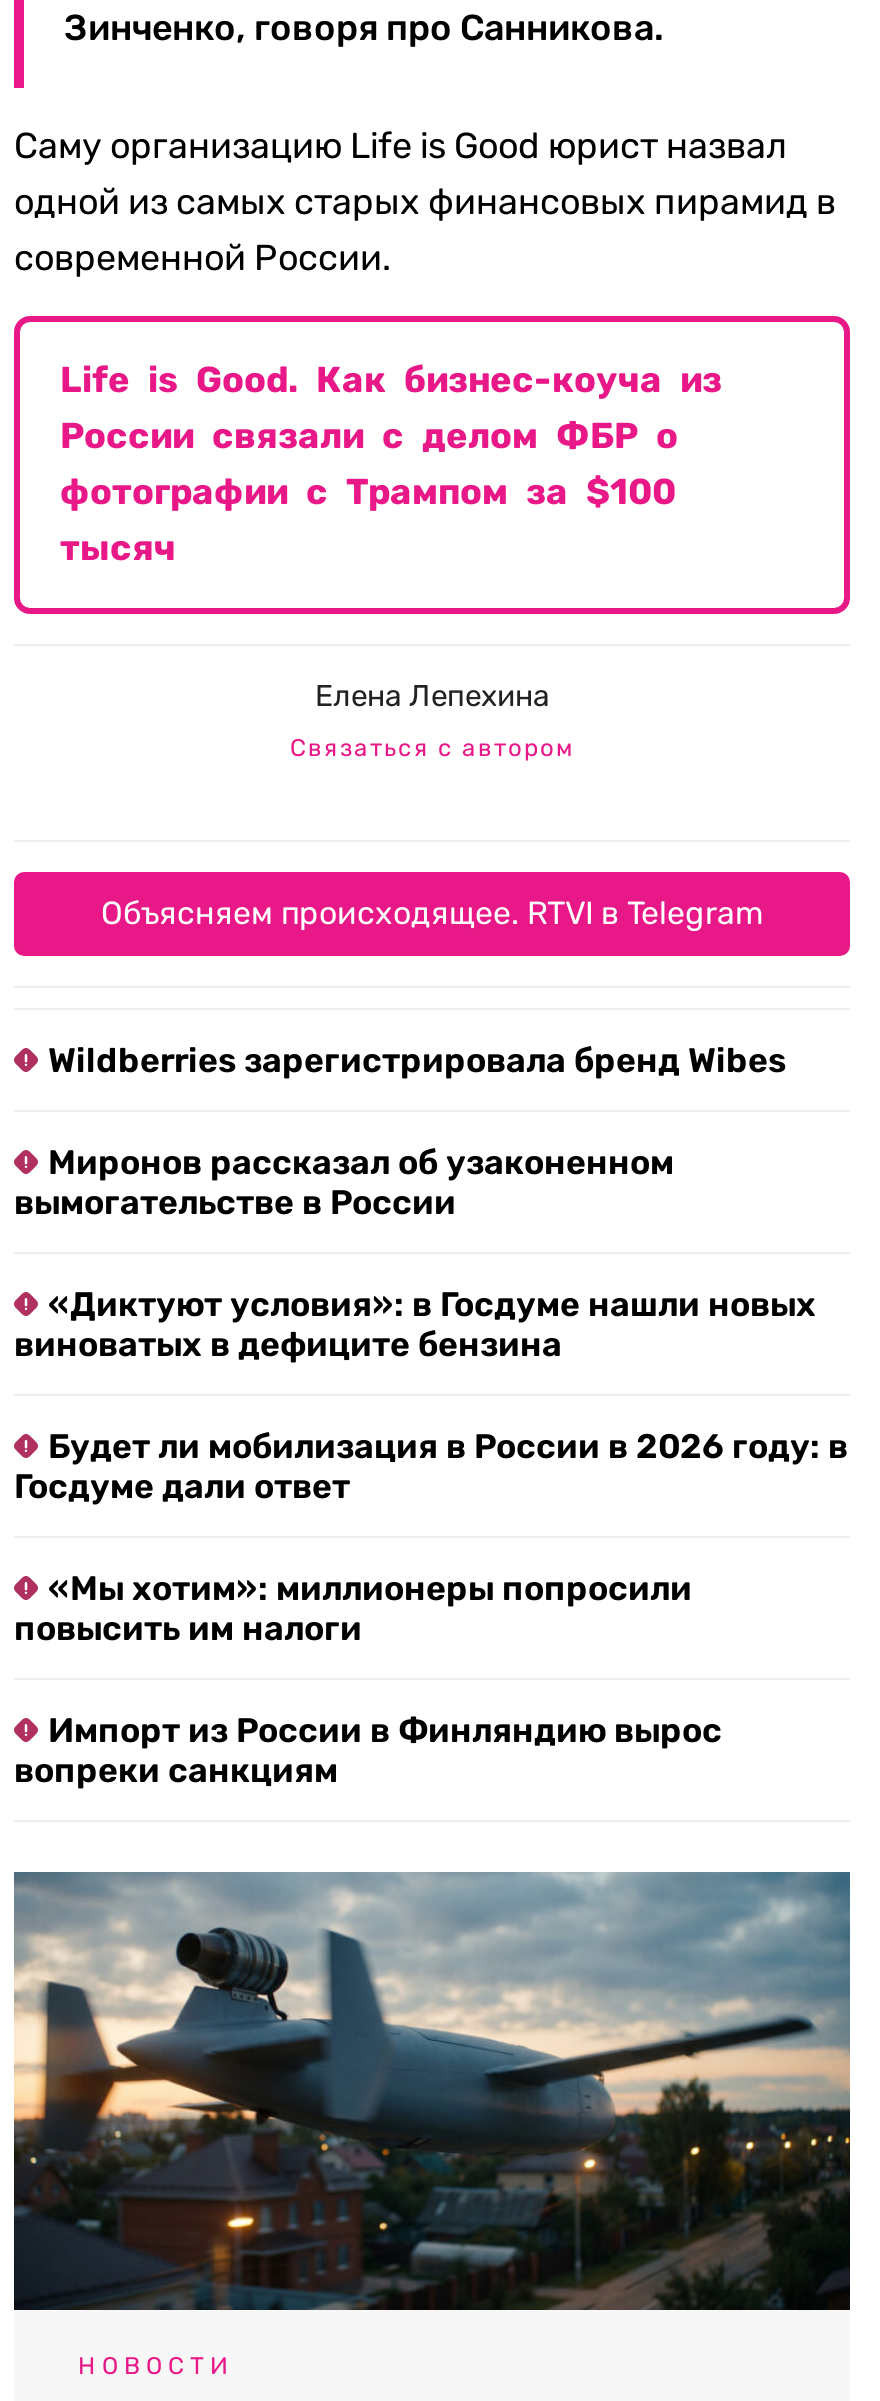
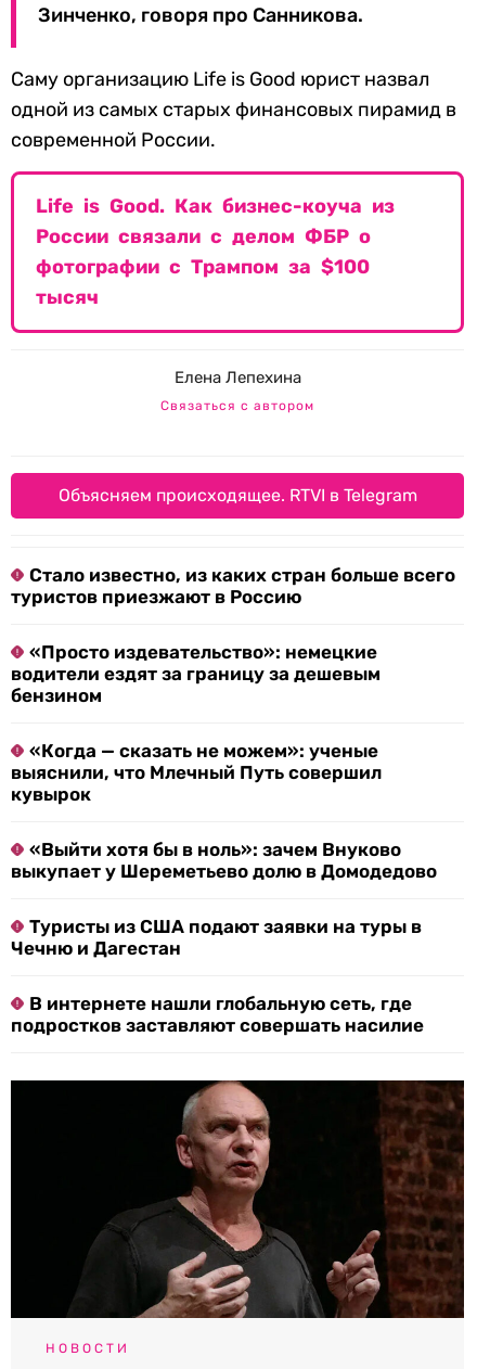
[48,1040,786,1080] Wildberries зарегистрировала бренд Wibes -> [11,564,455,608] Стало известно, из каких стран больше всего | туристов приезжают в Россию
[14,1142,674,1222] Миронов рассказал об узаконенном | вымогательстве в России -> [11,641,381,706] «Просто издевательство»: немецкие | водители ездят за границу за дешевым | бензином
[14,1284,816,1364] «Диктуют условия»: в Госдуме нашли новых | виноватых в дефиците бензина -> [11,740,382,805] «Когда — сказать не можем»: ученые | выяснили, что Млечный Путь совершил | кувырок
[14,1426,848,1506] Будет ли мобилизация в России в 2026 году: в | Госдуме дали ответ -> [11,839,437,882] «Выйти хотя бы в ноль»: зачем Внуково | выкупает у Шереметьево долю в Домодедово
[14,1568,692,1648] «Мы хотим»: миллионеры попросили | повысить им налоги -> [11,916,422,959] Туристы из США подают заявки на туры в | Чечню и Дагестан
[14,1710,722,1790] Импорт из России в Финляндию вырос | вопреки санкциям -> [11,993,424,1036] В интернете нашли глобальную сеть, где | подростков заставляют совершать насилие
[12,1870,852,2312] [image] -> [10,1079,465,1319] [image]

